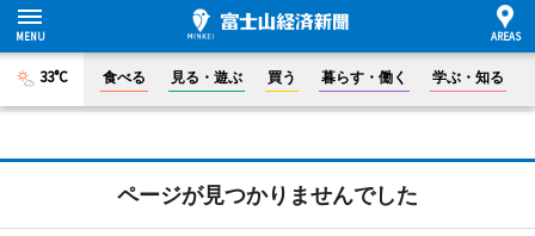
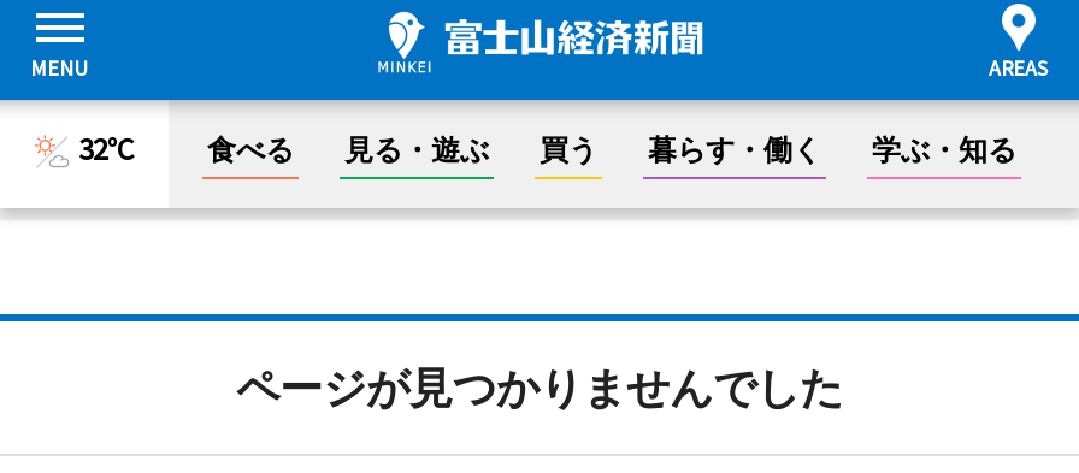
[39,67,504,88] 33°C 食べる 見る・遊ぶ 買う 暮らす・働く 学ぶ・知る -> [78,130,1016,171] 32°C 食べる 見る・遊ぶ 買う 暮らす・働く 学ぶ・知る

